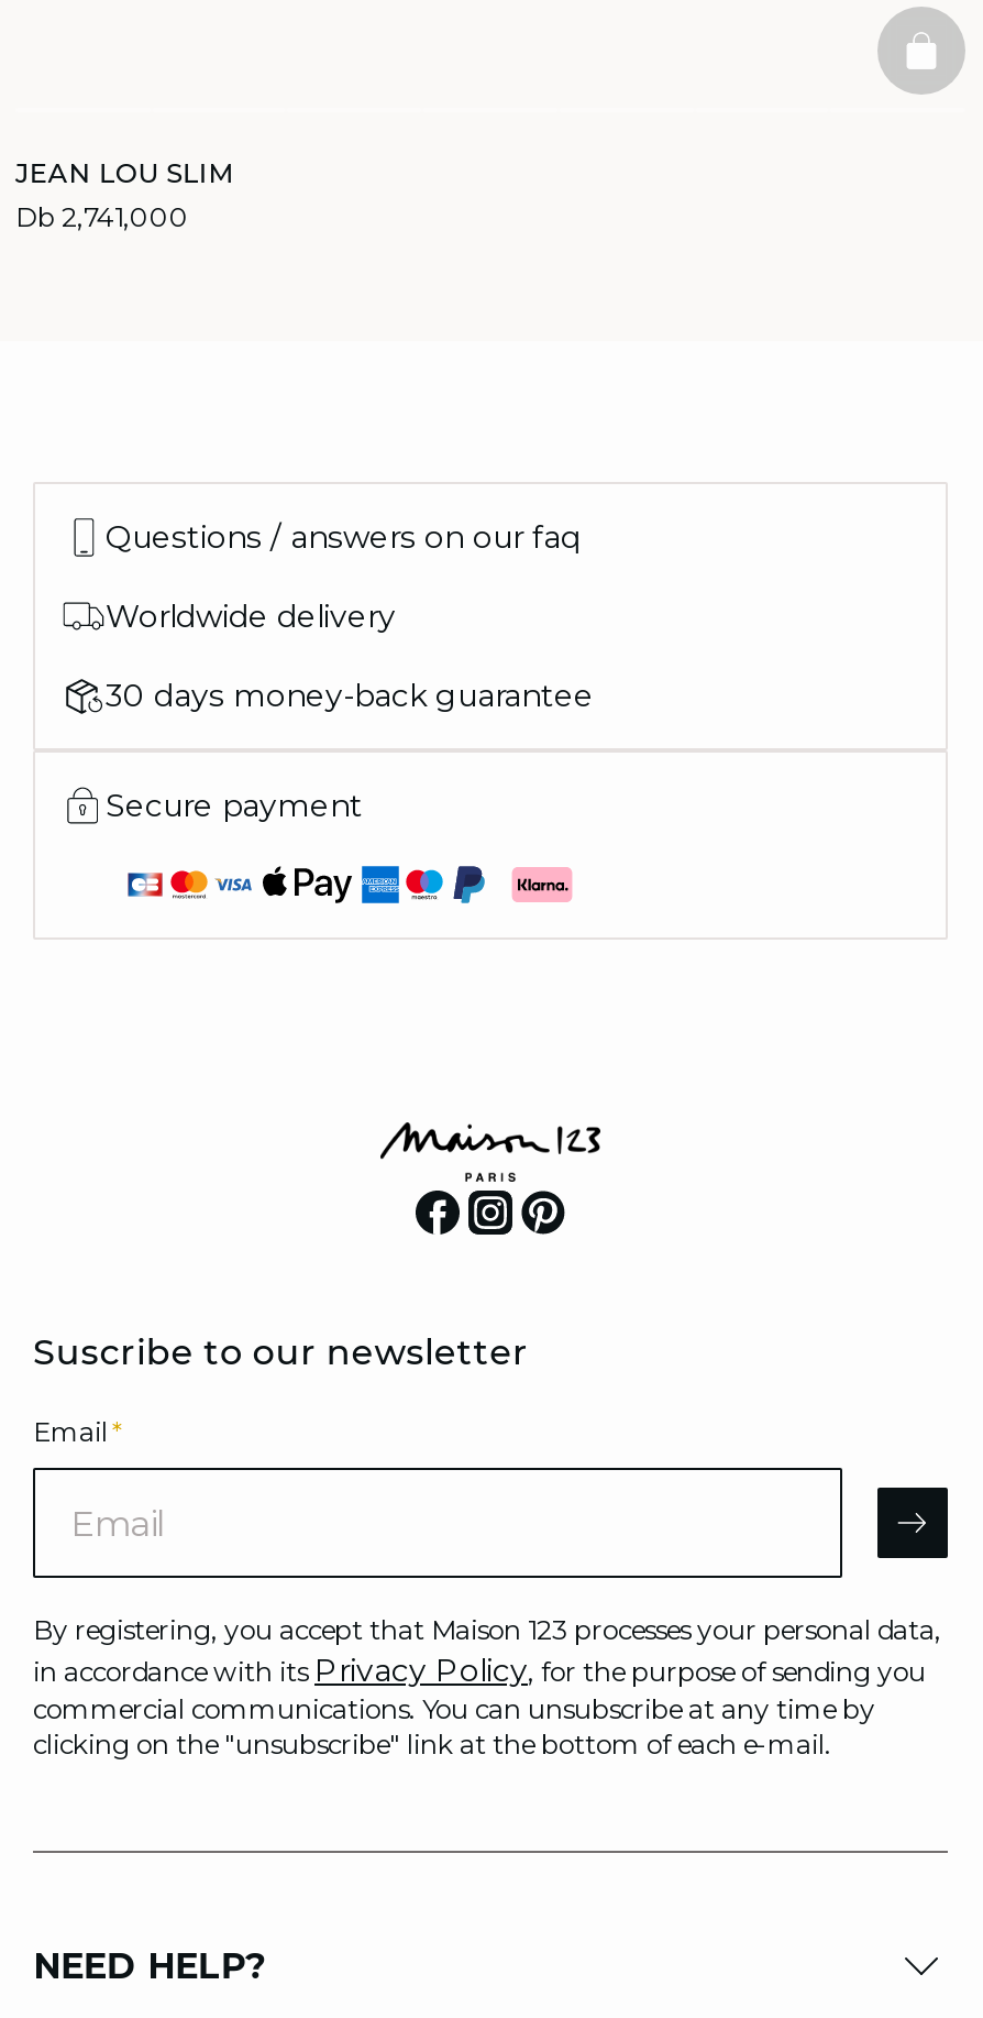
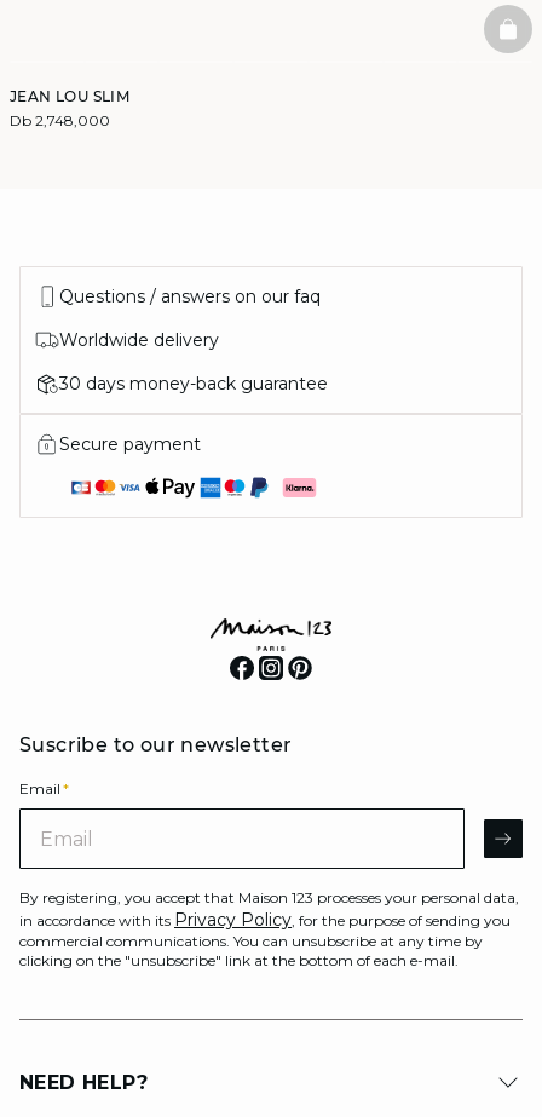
[15,201,189,234] Db 2,741,000 -> [10,112,110,130] Db 2,748,000

